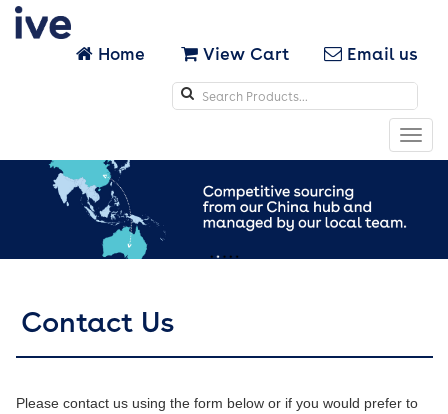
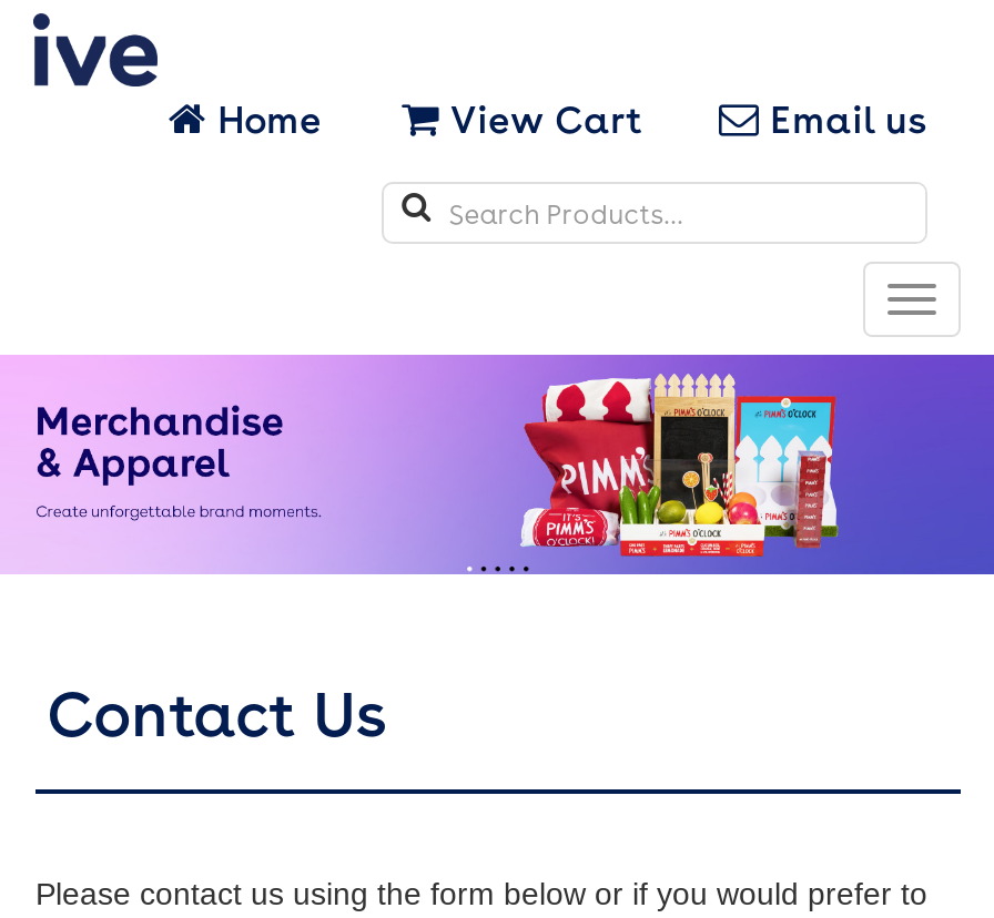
[3,159,445,260] [image] -> [7,353,987,577] [image]

